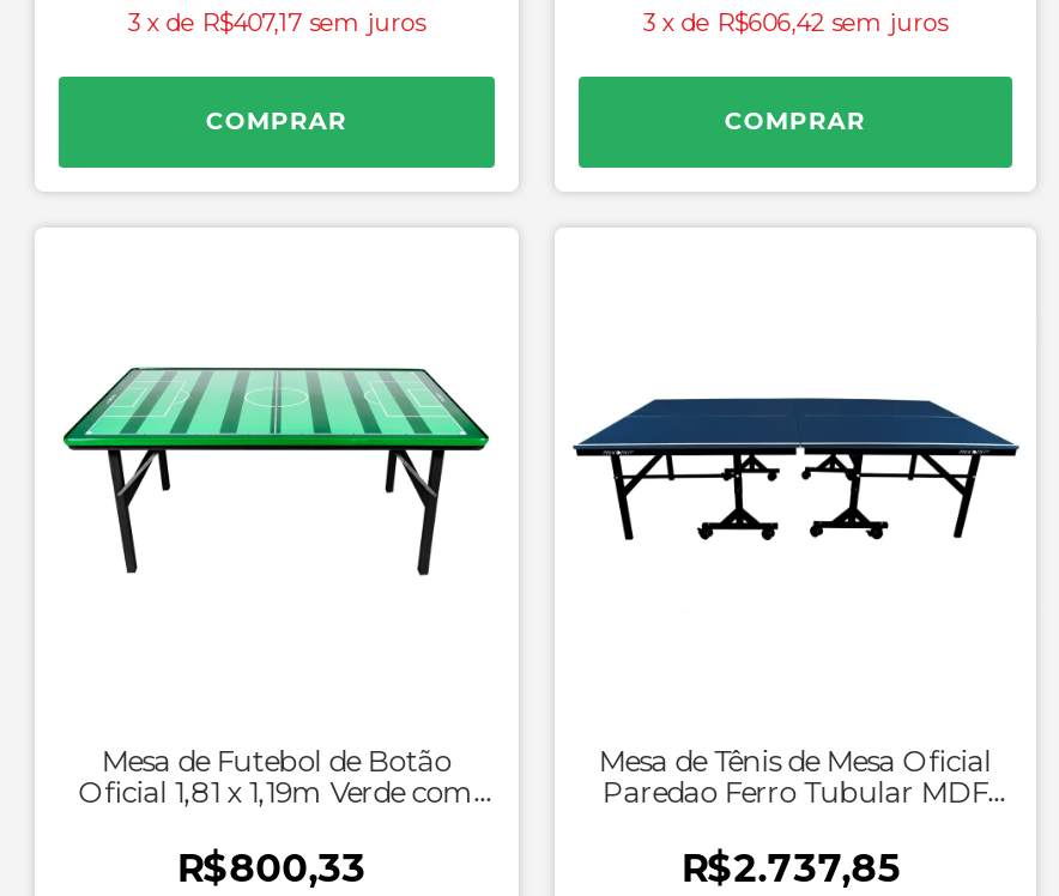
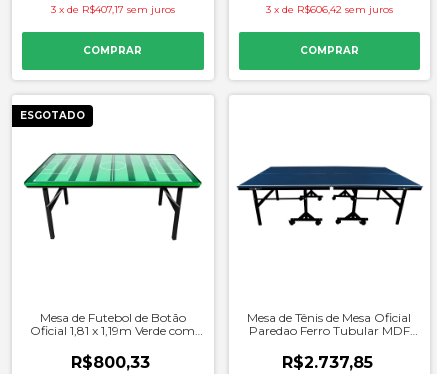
none -> [20,109,85,122] ESGOTADO

